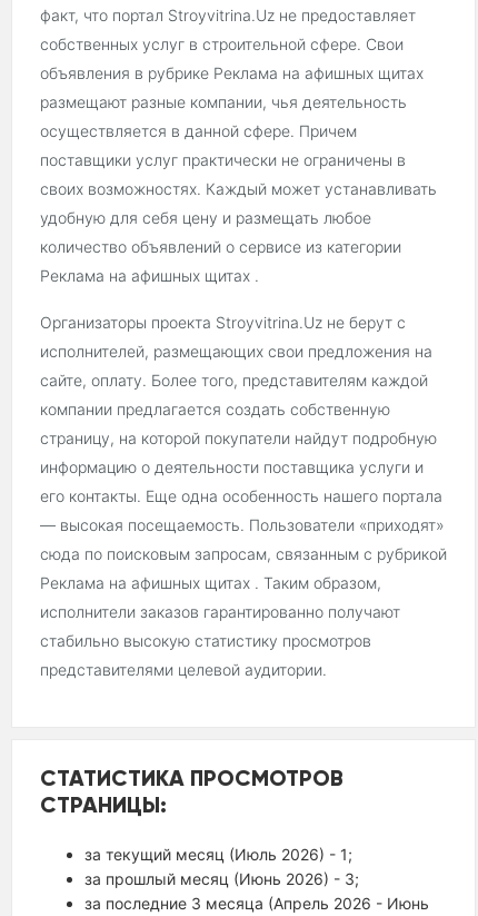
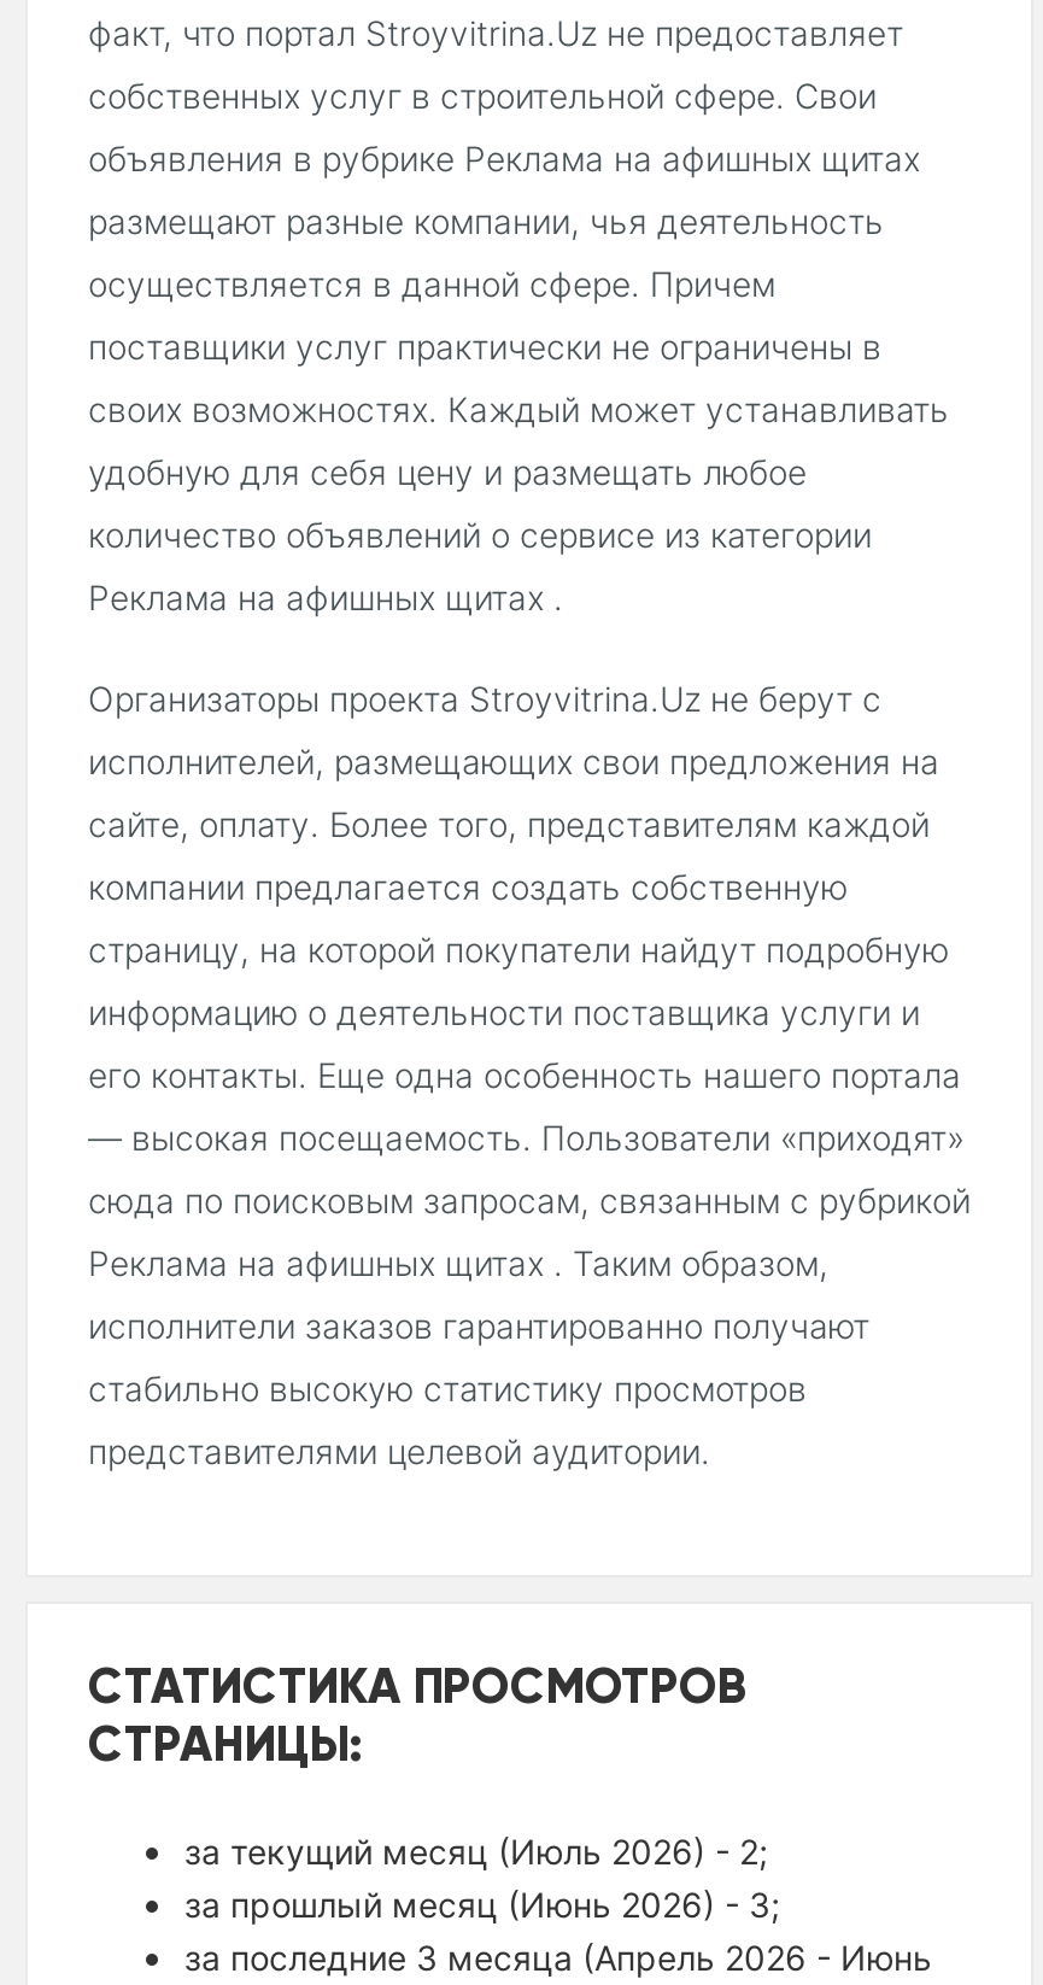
[84,845,352,863] за текущий месяц (Июль 2026) - 1; -> [184,1830,768,1871] за текущий месяц (Июль 2026) - 2;

